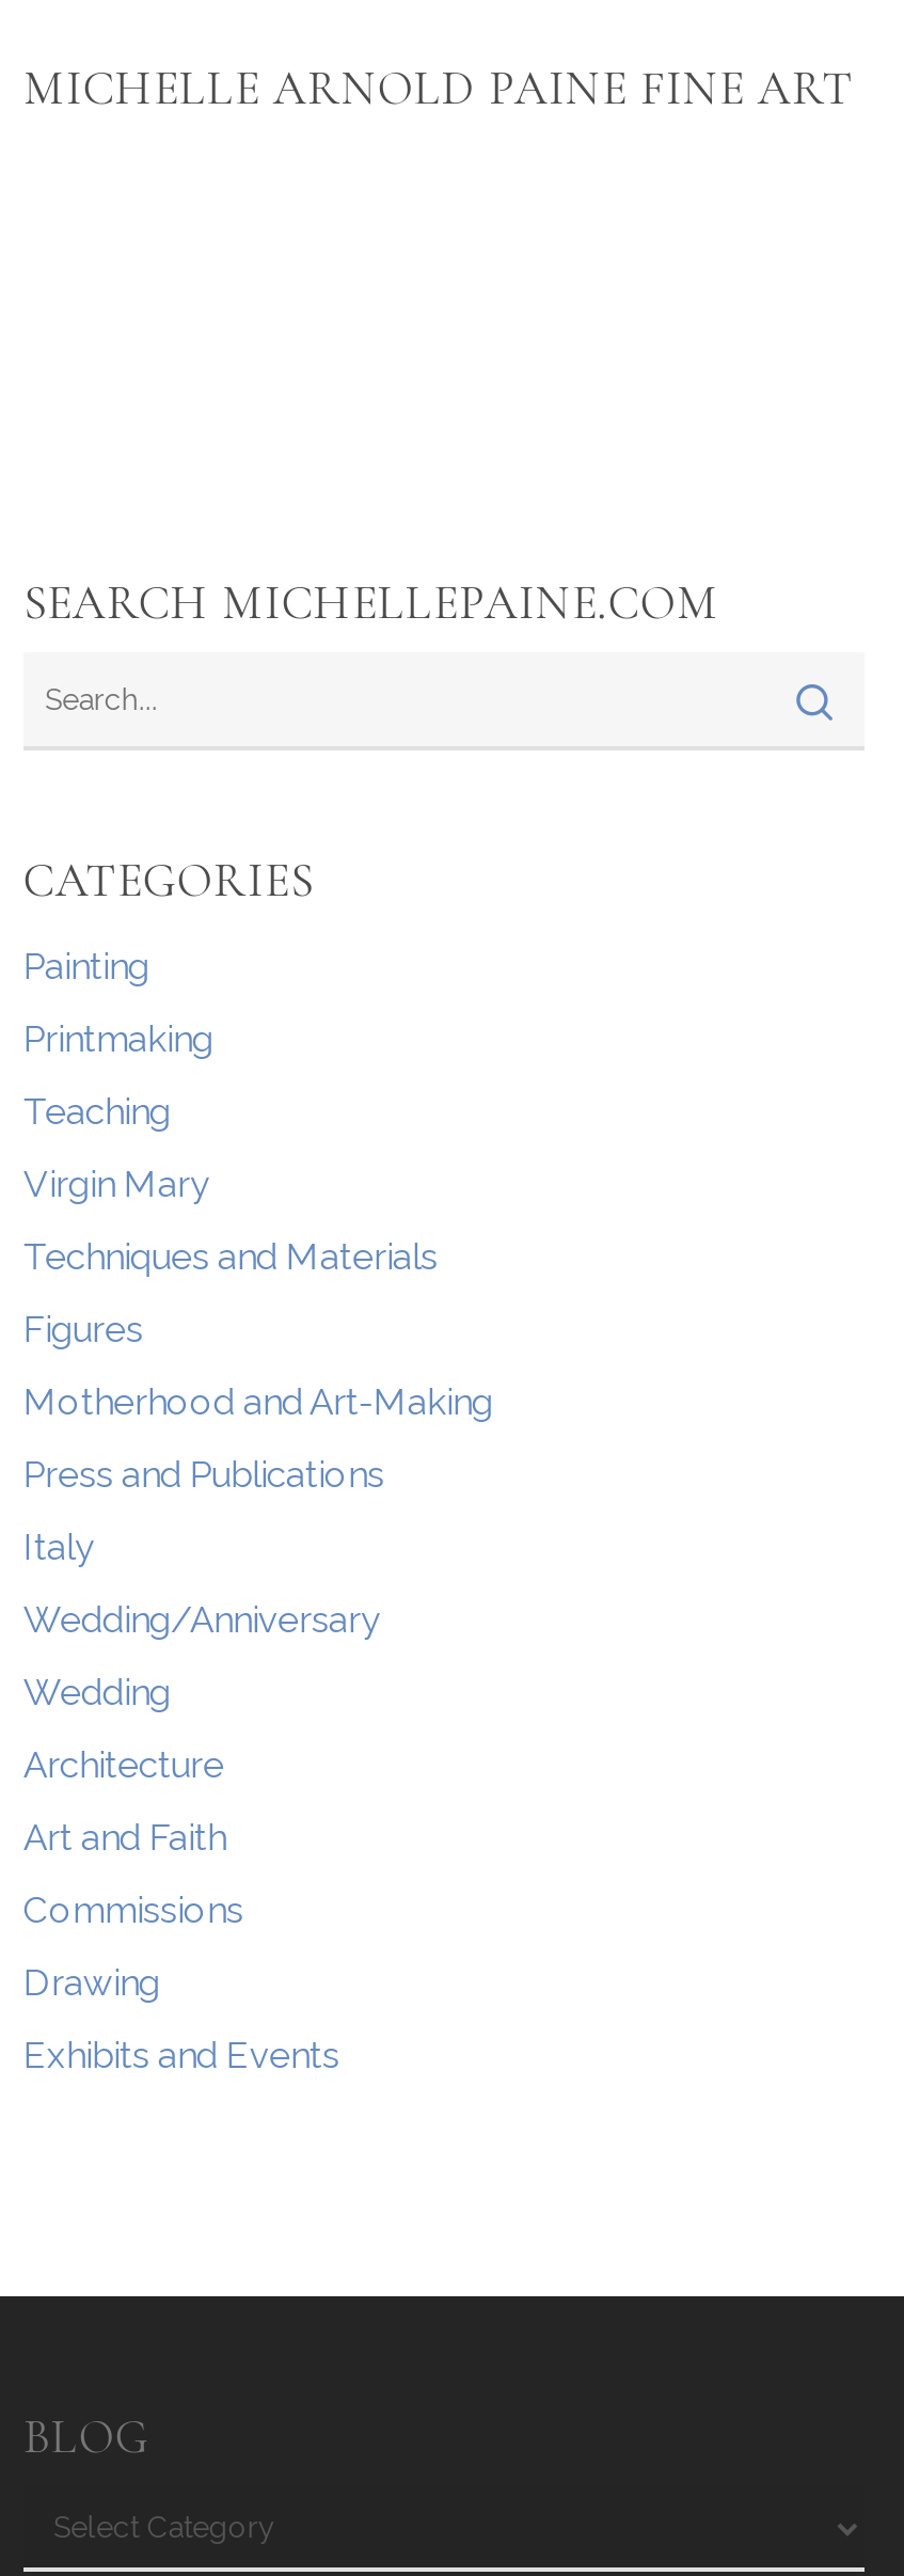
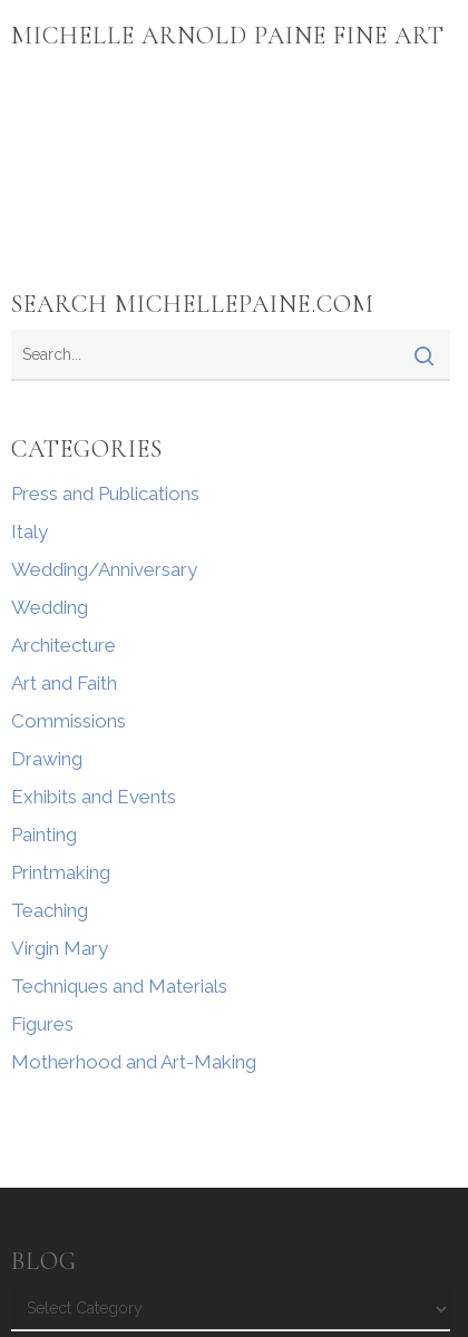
moved [23,945,493,1424] -> [11,824,256,1073]: Painting | Printmaking | Teaching | Virgin Mary | Techniques and Materials | Figures | Motherhood and Art-Making
moved [23,1454,384,2077] -> [11,483,199,808]: Press and Publications | Italy | Wedding/Anniversary | ... | Drawing | Exhibits and Events

